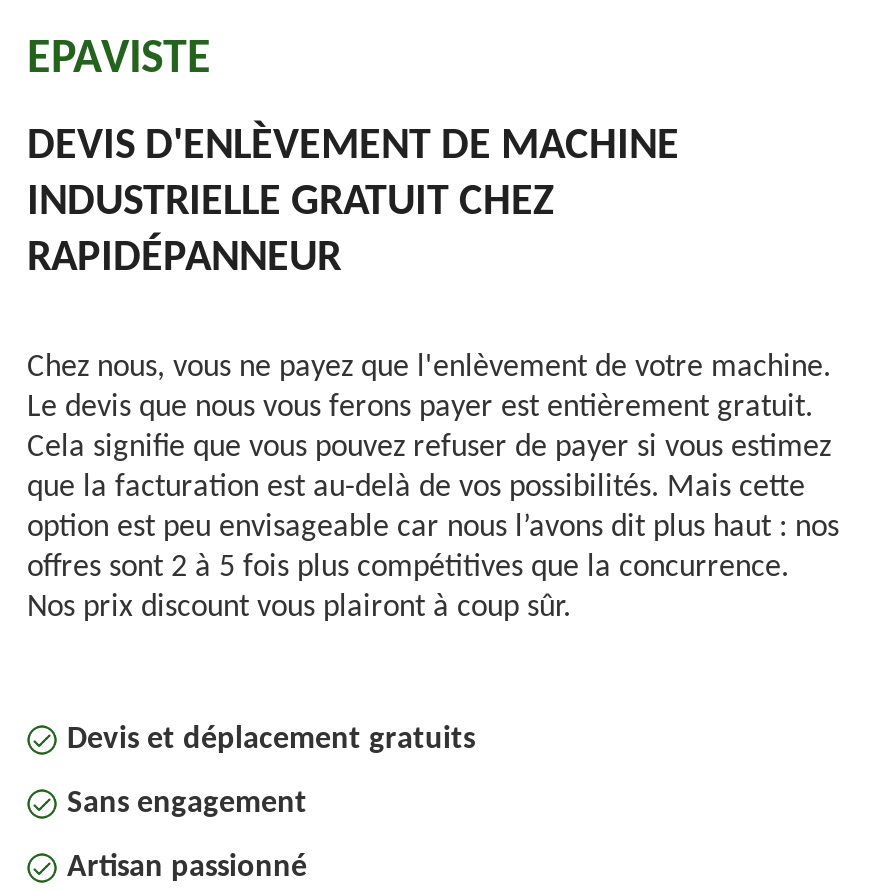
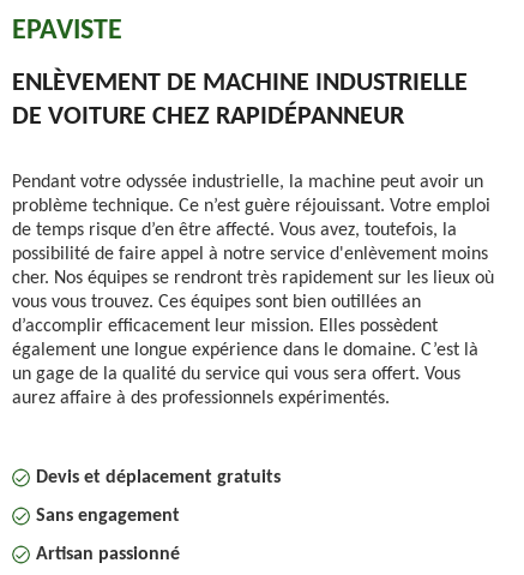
[27,124,679,282] DEVIS D'ENLÈVEMENT DE MACHINE | INDUSTRIELLE GRATUIT CHEZ | RAPIDÉPANNEUR -> [12,70,468,131] ENLÈVEMENT DE MACHINE INDUSTRIELLE | DE VOITURE CHEZ RAPIDÉPANNEUR
[27,352,839,624] Chez nous, vous ne payez que l'enlèvement de votre machine. | Le devis que nous vous ferons payer est entièrement gratuit. | Cela signifie que vous pouvez refuser de payer si vous estimez | que la facturation est au-delà de vos possibilités. Mais cette | option est peu envisageable car nous l’avons dit plus haut : nos | offres sont 2 à 5 fois plus compétitives que la concurrence. | Nos prix discount vous plairont à coup sûr. -> [12,173,494,408] Pendant votre odyssée industrielle, la machine peut avoir un | problème technique. Ce n’est guère réjouissant. Votre emploi | de temps risque d’en être affecté. Vous avez, toutefois, la | possibilité de faire appel à notre service d'enlèvement moins | cher. Nos équipes se rendront très rapidement sur les lieux où | vous vous trouvez. Ces équipes sont bien outillées an | d’accomplir efficacement leur mission. Elles possèdent | également une longue expérience dans le domaine. C’est là | un gage de la qualité du service qui vous sera offert. Vous | aurez affaire à des professionnels expérimentés.

